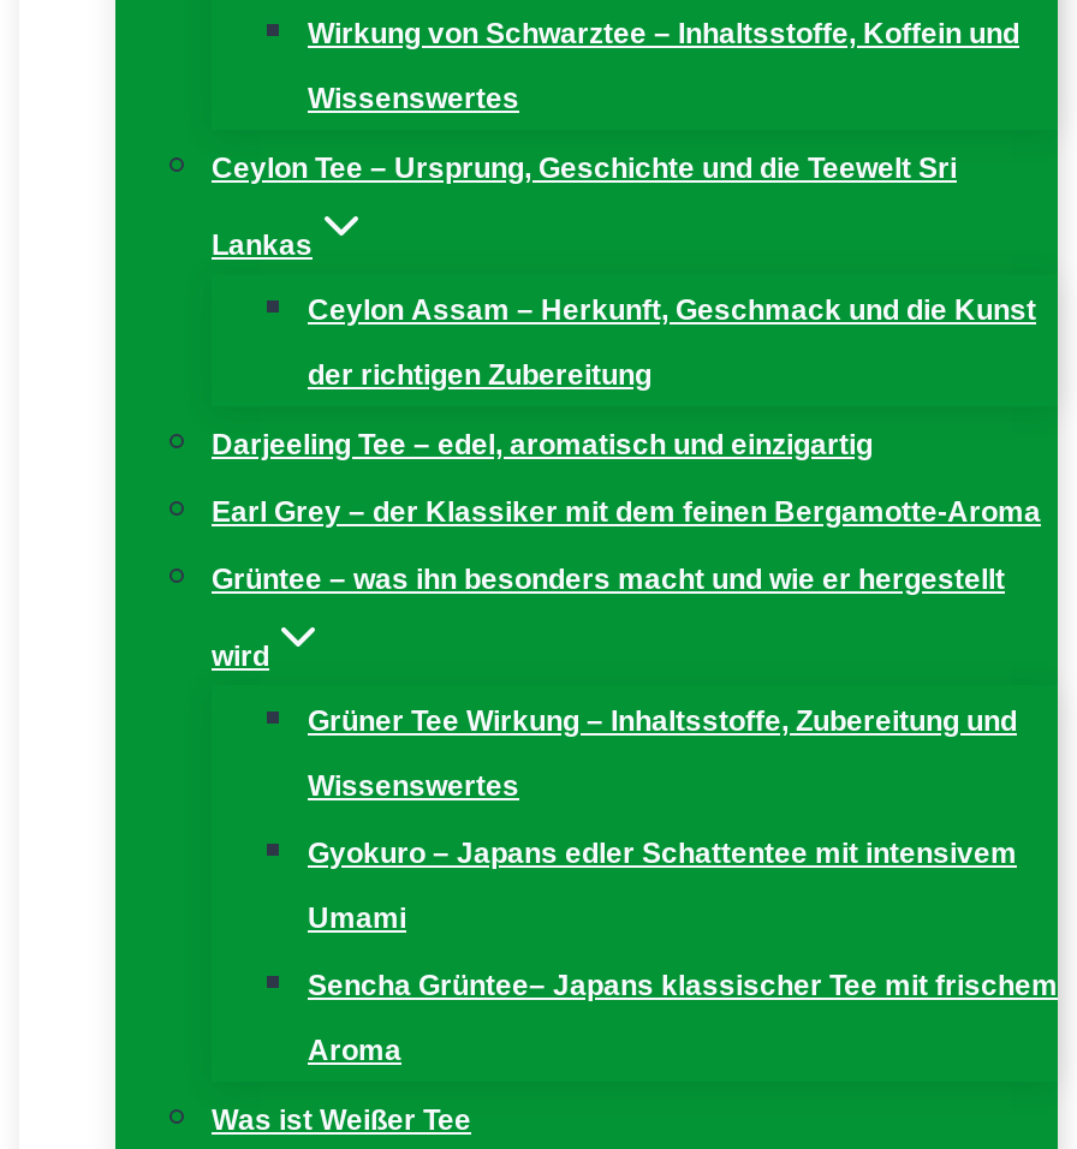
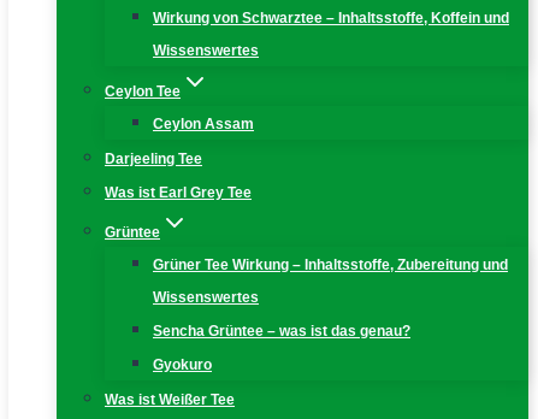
[212,151,1041,673] Ceylon Tee – Ursprung, Geschichte und die Teewelt Sri | Lankas | Ceylon Assam – Herkunft, Geschmack und die Kunst | der richtigen Zubereitung | Darjeeling Tee – edel, aromatisch und einzigartig | Earl Grey – der Klassiker mit dem feinen Bergamotte-Aroma | Grüntee – was ihn besonders macht und wie er hergestellt | wird -> [105,83,254,241] Ceylon Tee | Ceylon Assam | Darjeeling Tee | Was ist Earl Grey Tee | Grüntee
[308,837,1058,1067] Gyokuro – Japans edler Schattentee mit intensivem | Umami | Sencha Grüntee– Japans klassischer Tee mit frischem | Aroma -> [153,323,410,373] Sencha Grüntee – was ist das genau? | Gyokuro

